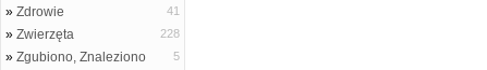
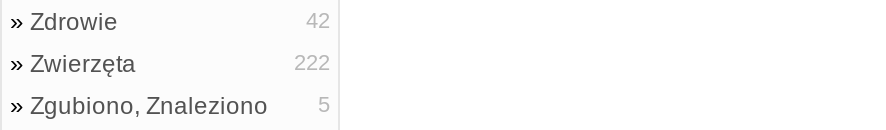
[167,4,180,17] 41 -> [306,8,330,32] 42
[160,27,180,40] 228 -> [294,50,330,74] 222

